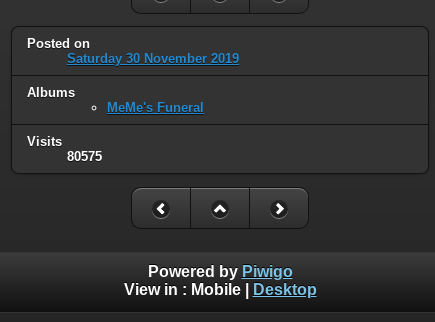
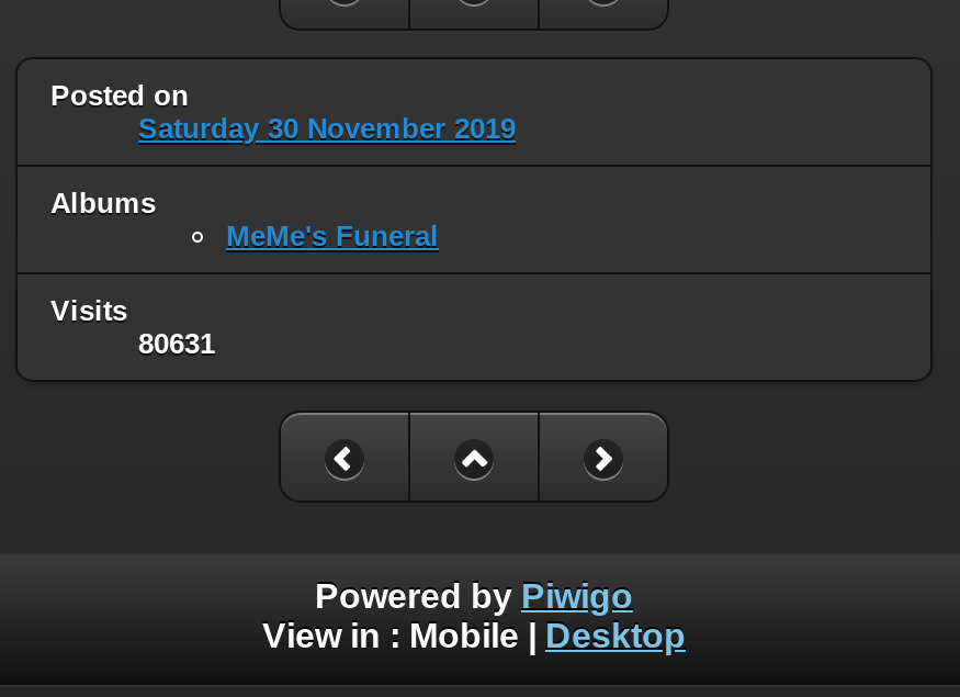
[67,149,102,164] 80575 -> [138,328,215,360] 80631

